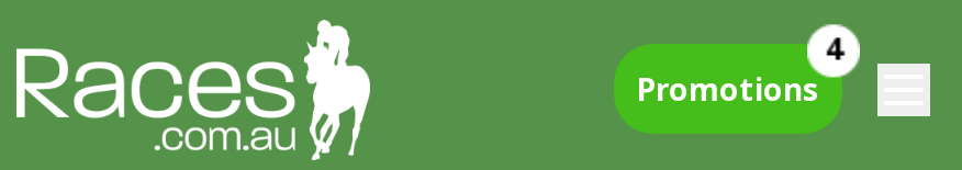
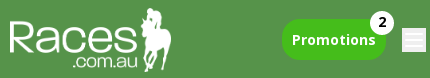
[825,27,842,68] 4 -> [378,11,386,30] 2

